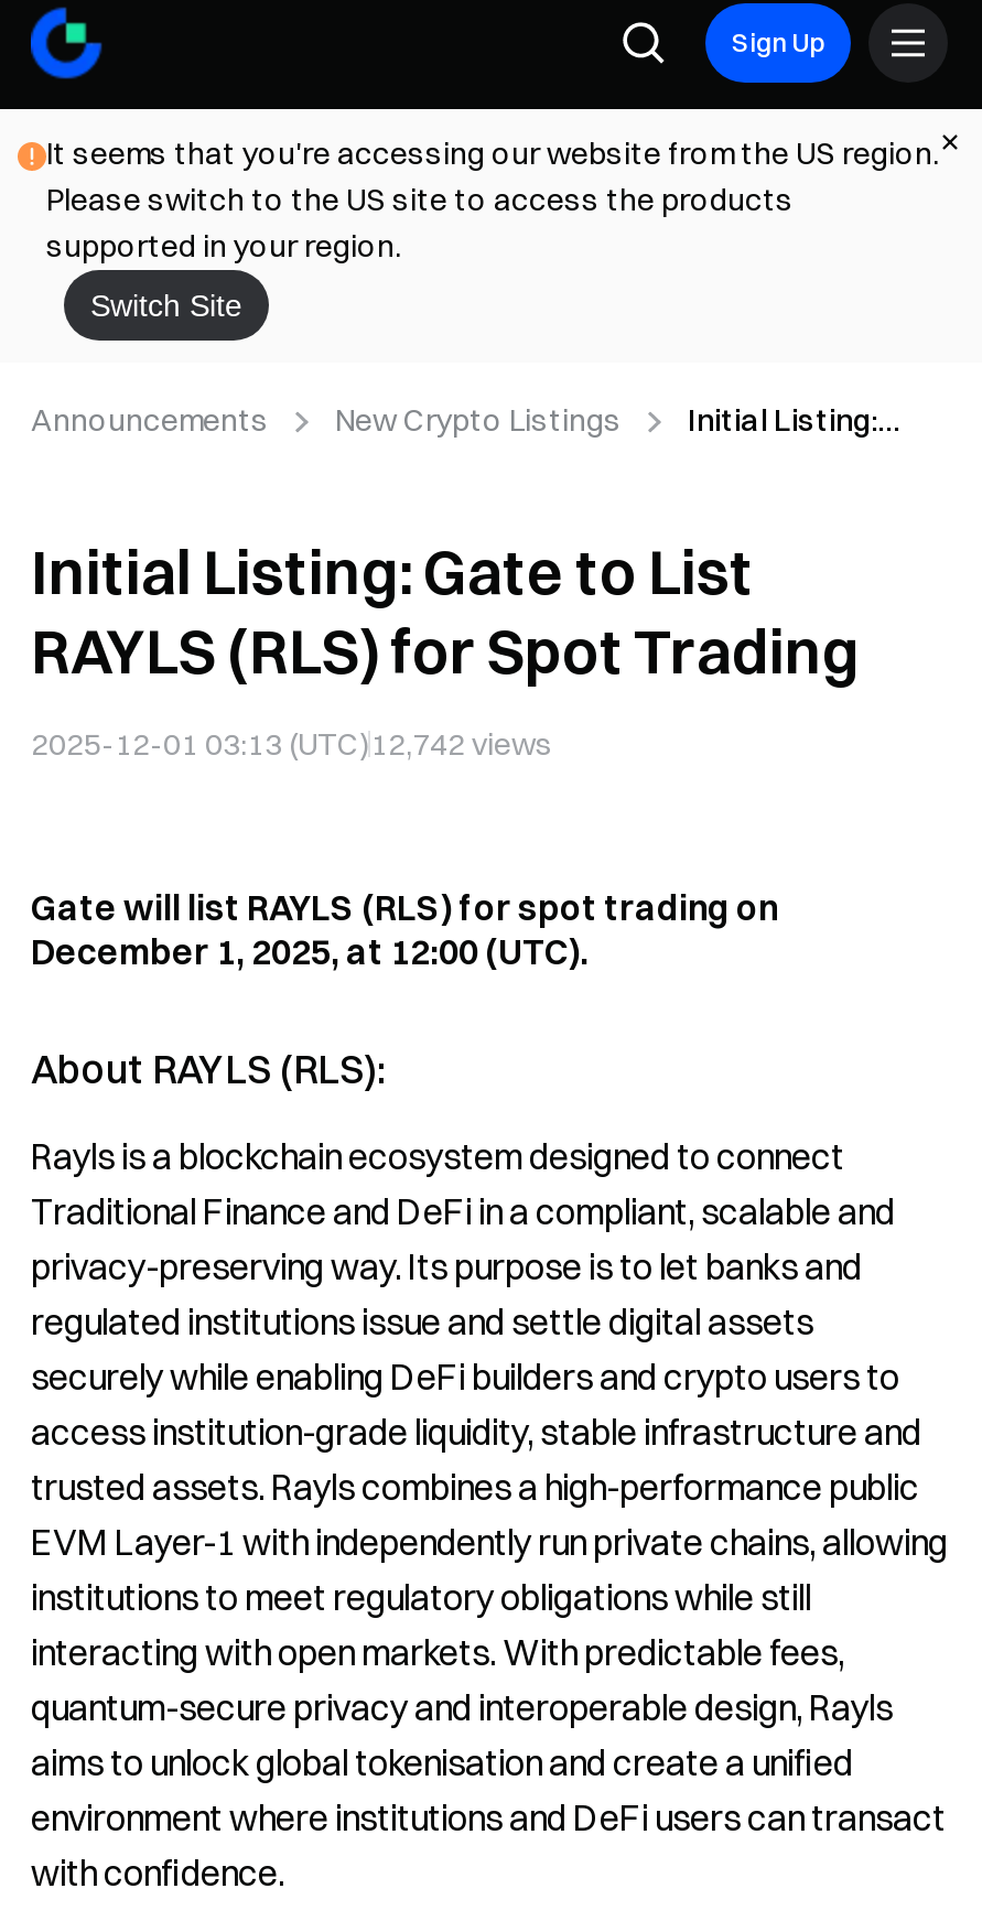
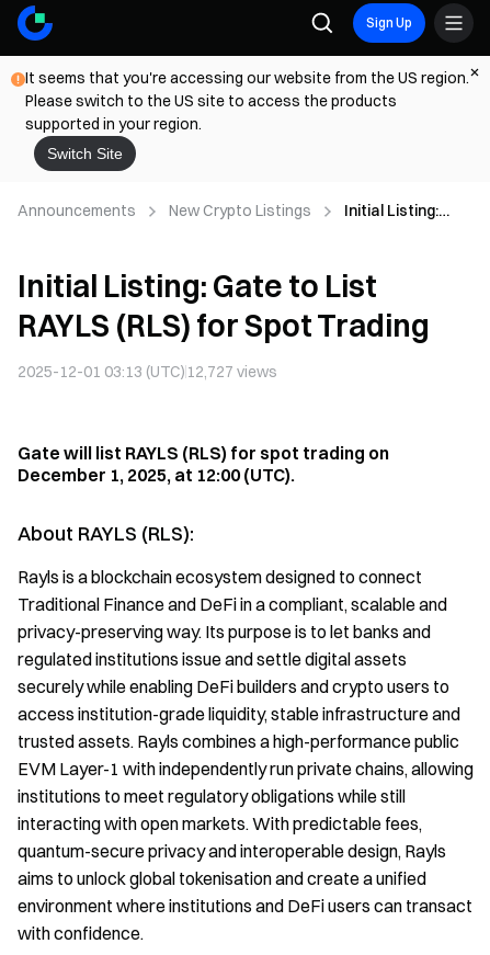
[31,724,553,764] 2025-12-01 03:13 (UTC)12,742 views -> [18,362,277,382] 2025-12-01 03:13 (UTC)12,727 views

